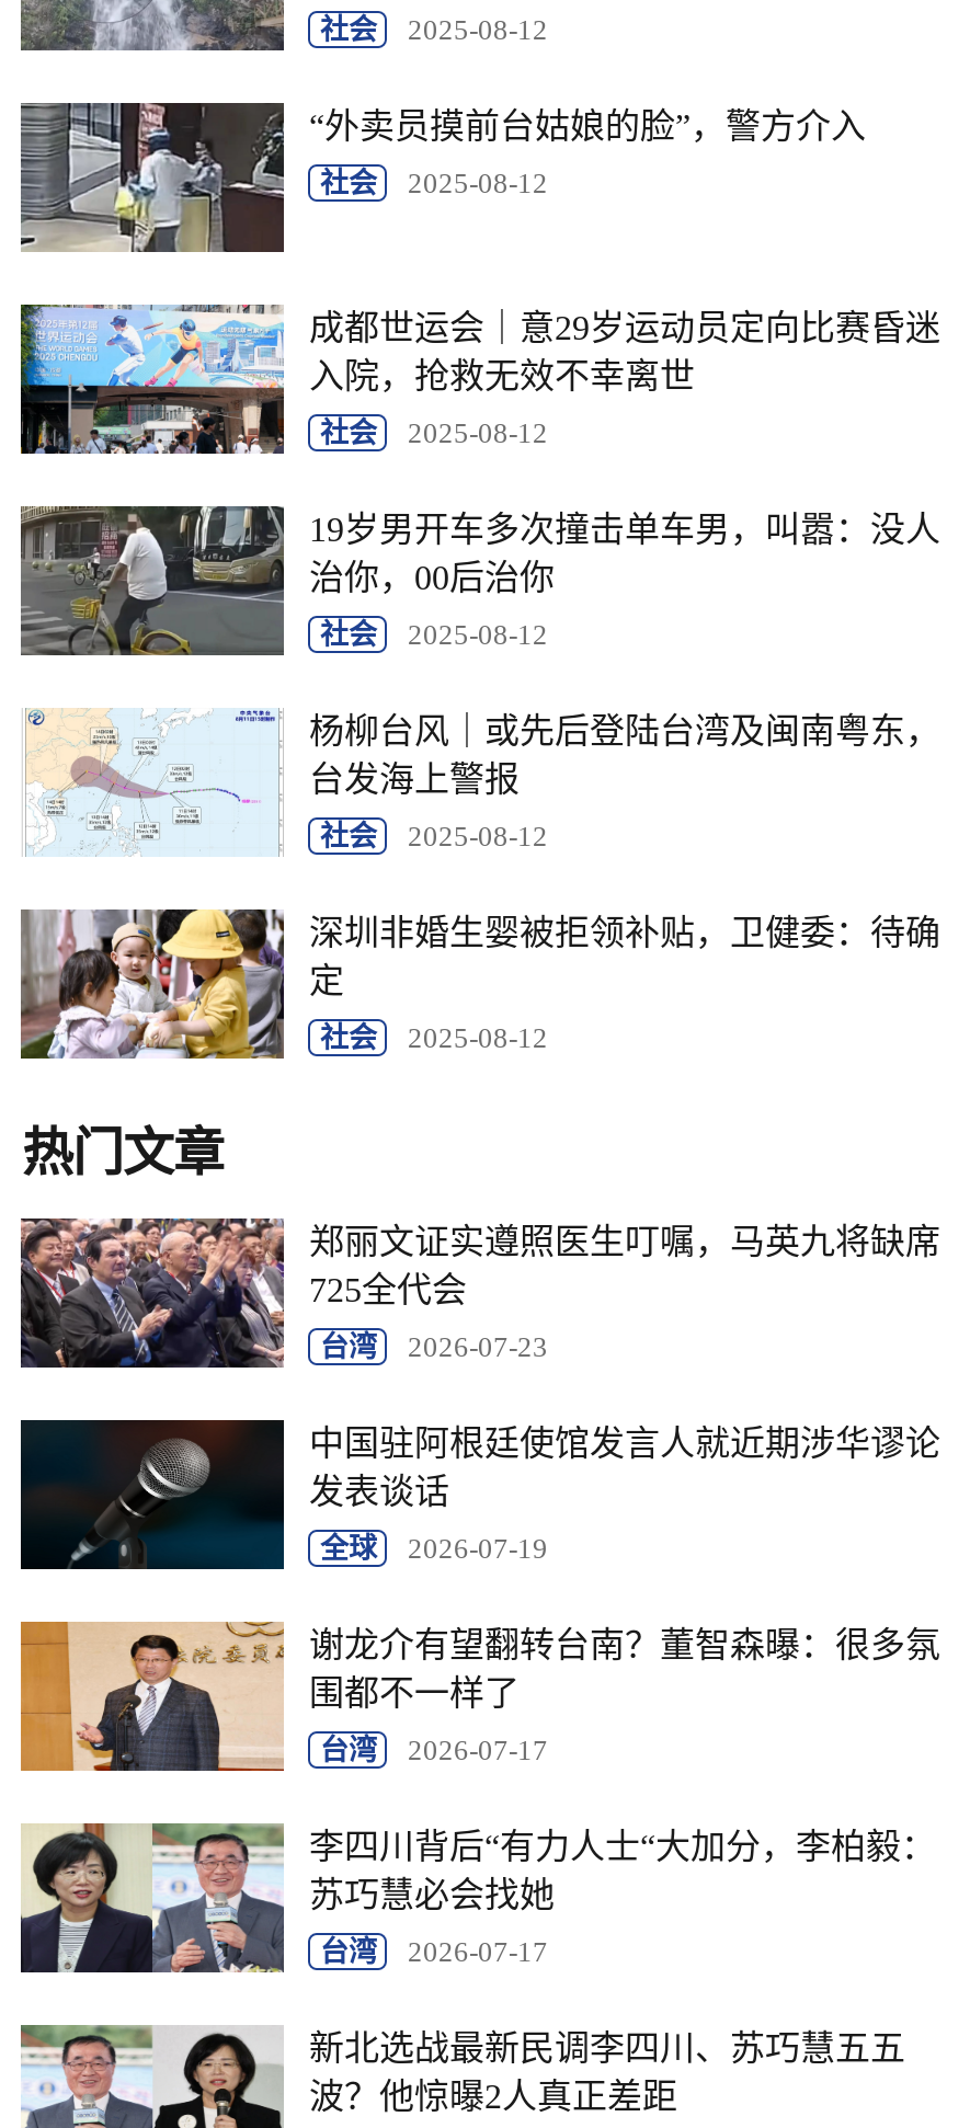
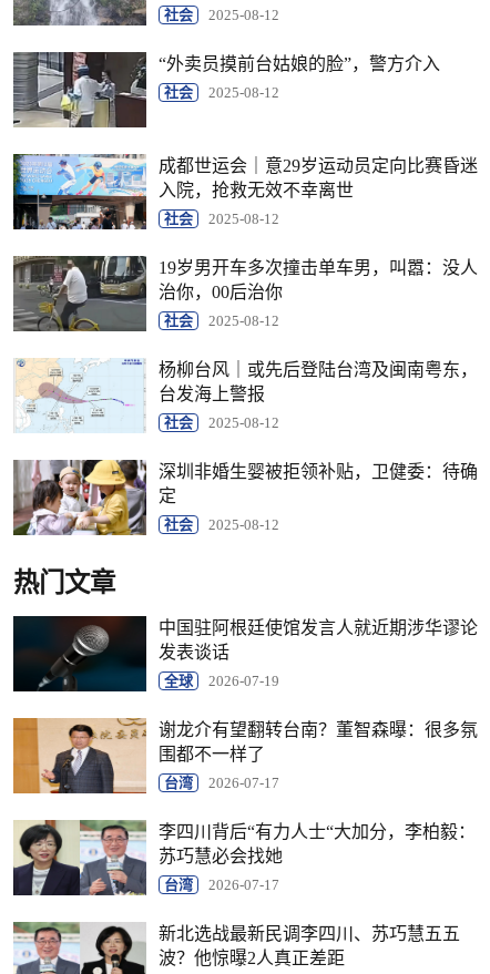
[19,1216,940,1370] [image] | 郑丽文证实遵照医生叮嘱，马英九将缺席 | 725全代会 | 台湾 | 2026-07-23 -> none

